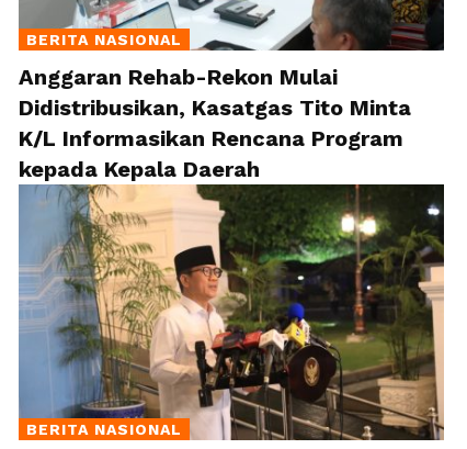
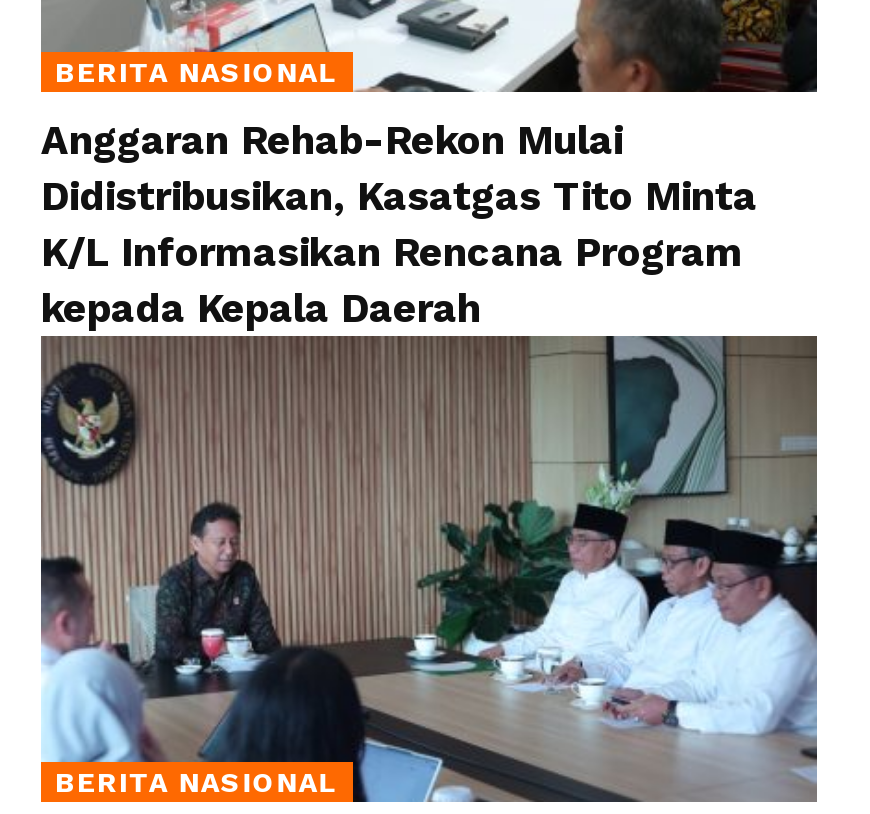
[18,183,445,441] [image] -> [39,334,819,804] [image]

